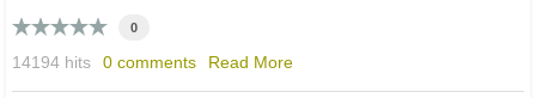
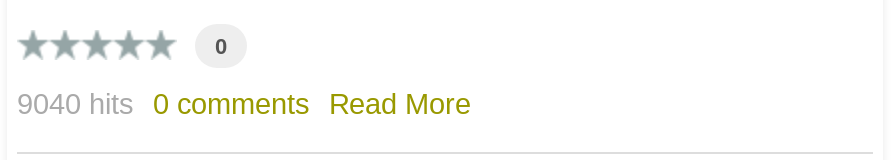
[12,52,293,71] 14194 hits 0 comments Read More -> [17,87,471,119] 9040 hits 0 comments Read More

